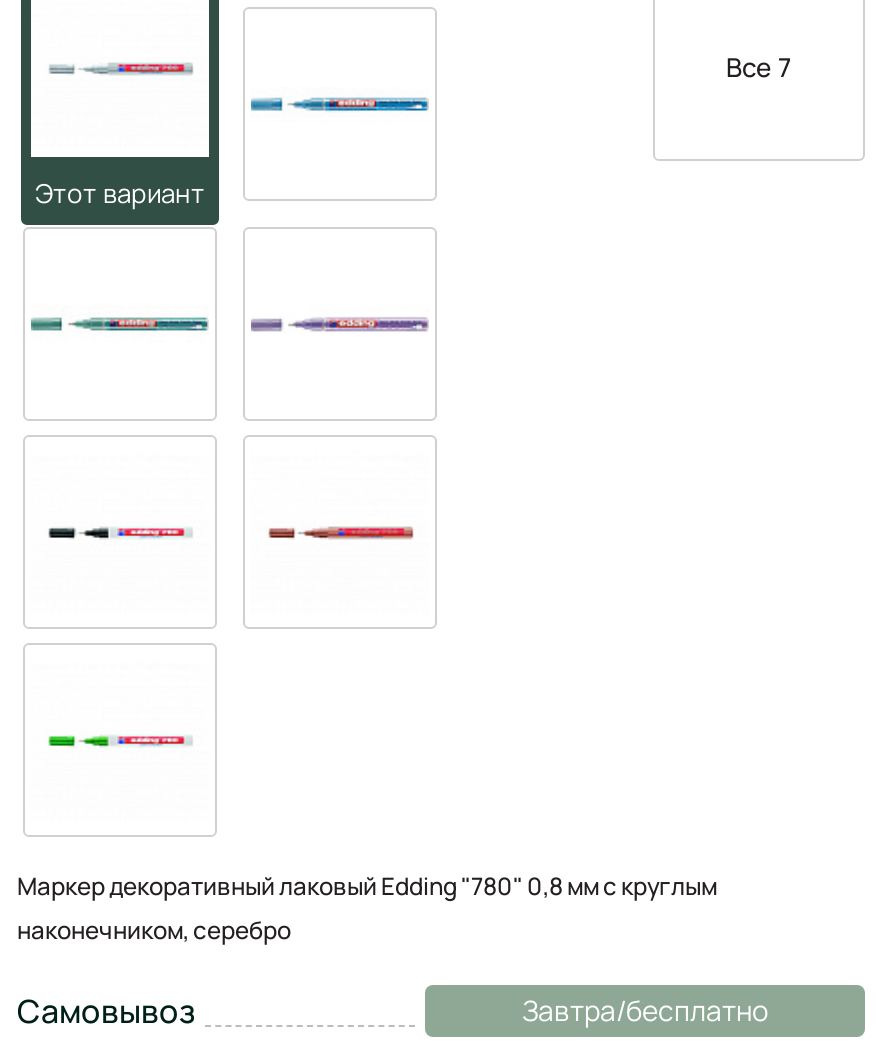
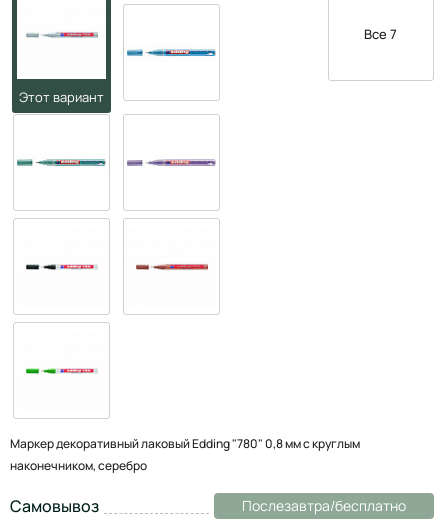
[522,991,768,1029] Завтра/бесплатно -> [242,496,406,515] Послезавтра/бесплатно

